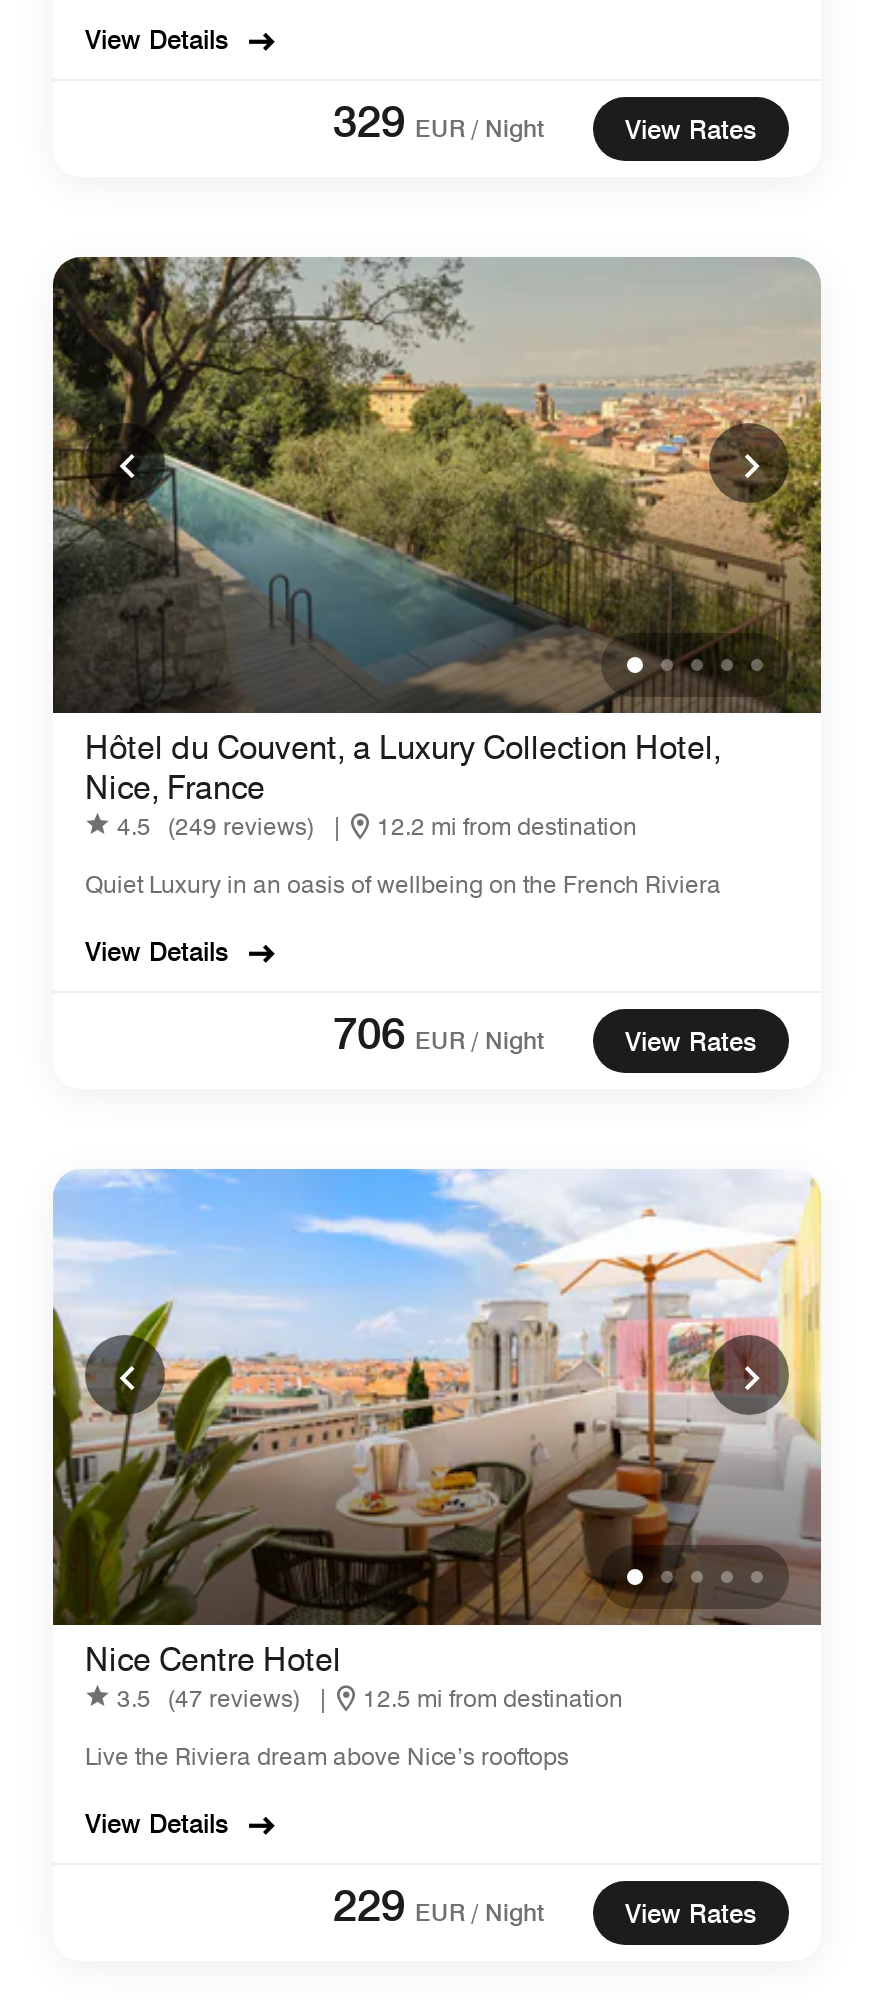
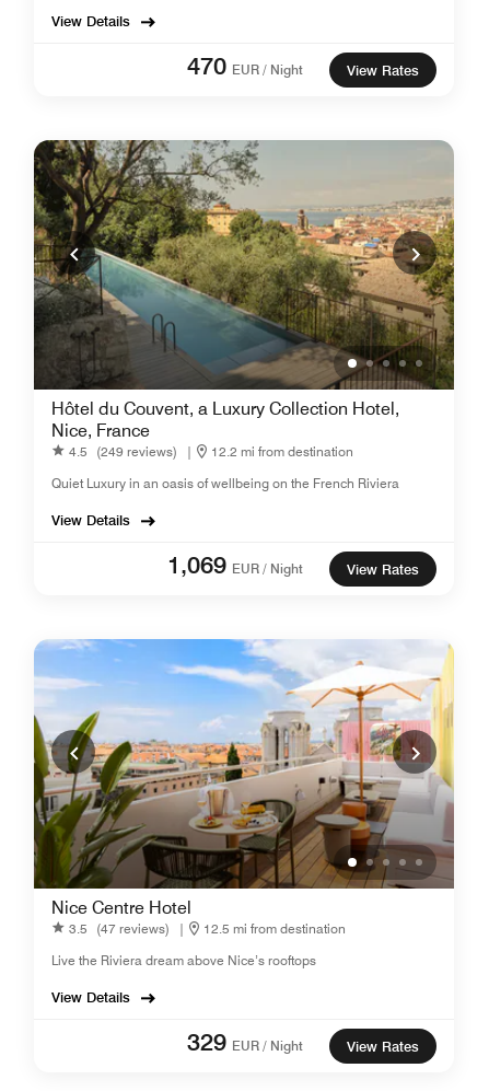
[333,95,545,147] 329 EUR / Night -> [187,51,303,80] 470 EUR / Night
[333,1007,545,1059] 706 EUR / Night -> [167,550,303,579] 1,069 EUR / Night
[333,1879,545,1931] 229 EUR / Night -> [187,1028,303,1056] 329 EUR / Night

